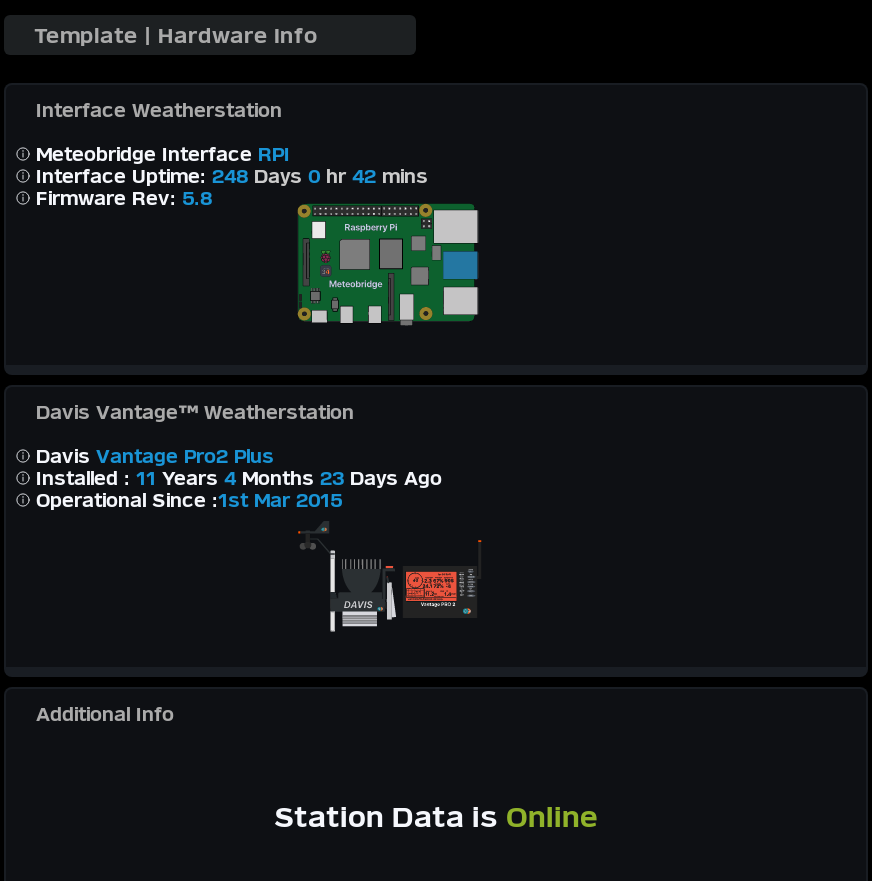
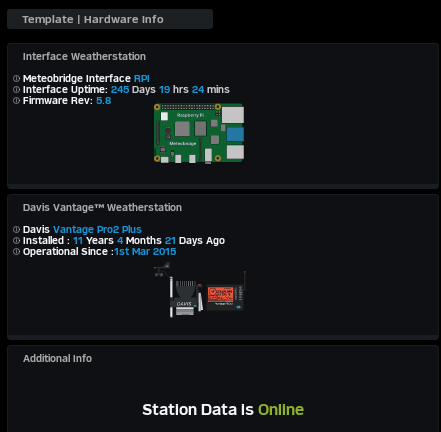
[30,165,428,187] Interface Uptime: 248 Days 0 hr 42 mins -> [20,84,230,95] Interface Uptime: 245 Days 19 hrs 24 mins
[30,467,442,489] Installed : 11Years 4 Months 23 Days Ago -> [20,235,225,246] Installed : 11Years 4 Months 21 Days Ago

